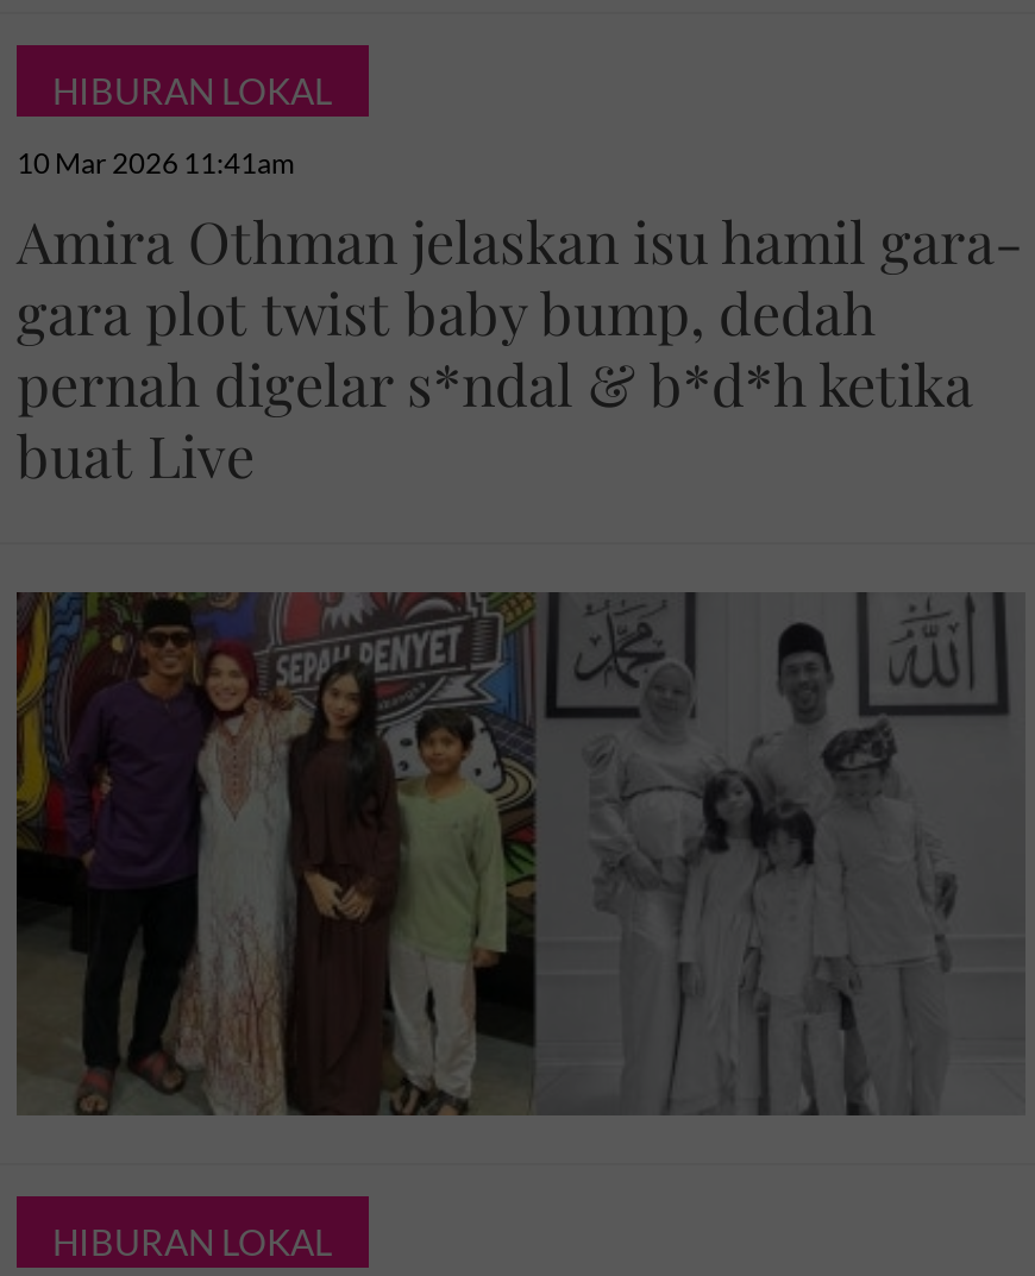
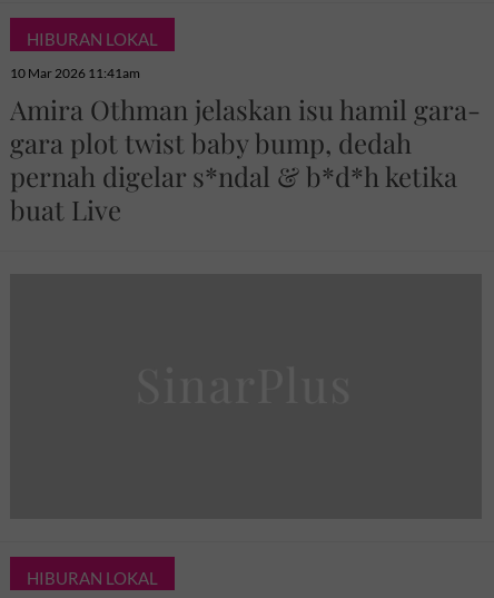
[14,592,1011,1118] [image] -> none

